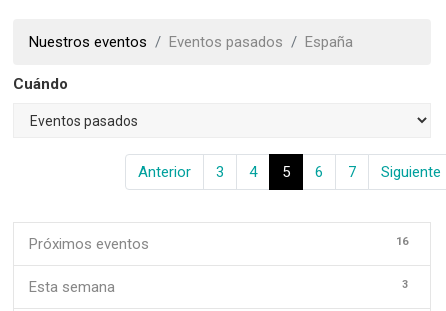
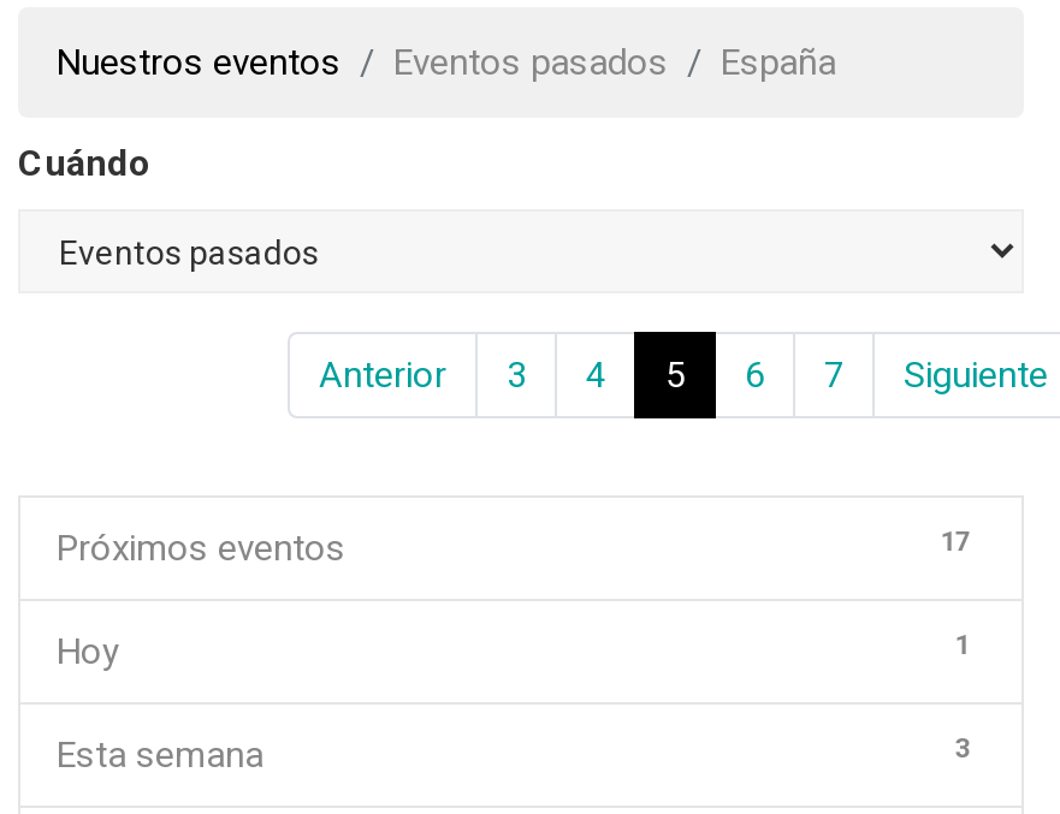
[396,235,408,248] 16 -> [57,526,969,673] 17 | Hoy | 1

